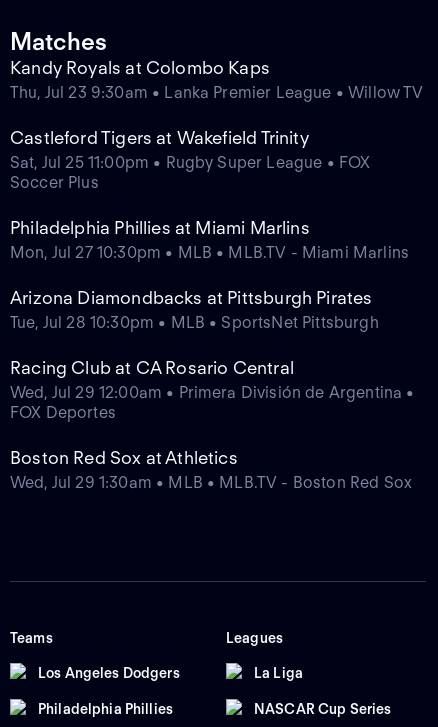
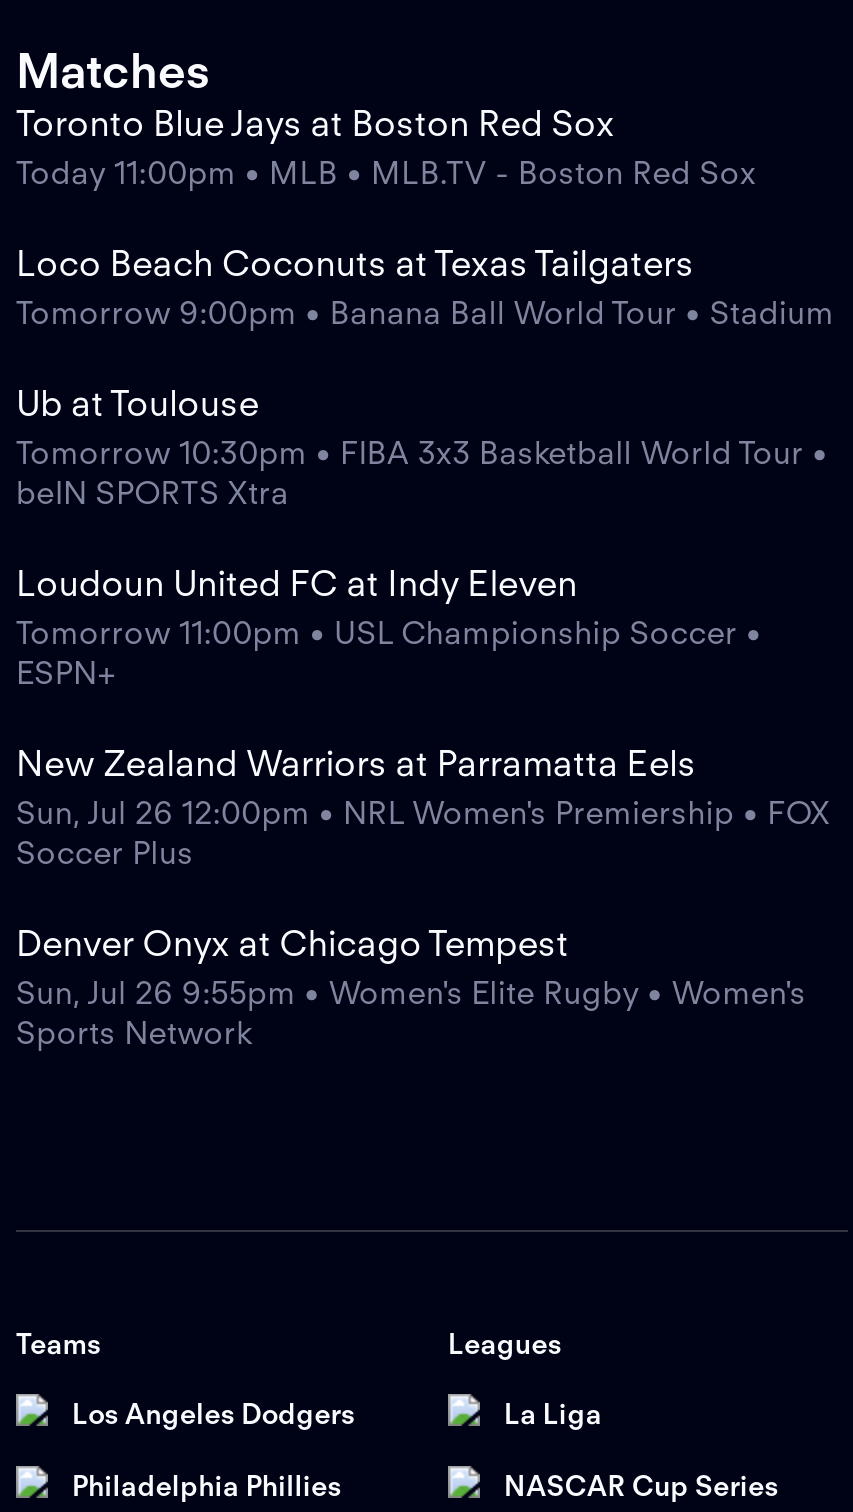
[10,57,423,172] Kandy Royals at Colombo Kaps | Thu, Jul 23 9:30am • Lanka Premier League • Willow TV | Castleford Tigers at Wakefield Trinity | Sat, Jul 25 11:00pm • Rugby Super League • FOX -> [16,102,834,832] Toronto Blue Jays at Boston Red Sox | Today 11:00pm • MLB • MLB.TV - Boston Red Sox | Loco Beach Coconuts at Texas Tailgaters | Tomorrow 9:00pm • Banana Ball World Tour • Stadium | Ub at Toulouse | Tomorrow 10:30pm • FIBA 3x3 Basketball World Tour • | beIN SPORTS Xtra | Loudoun United FC at Indy Eleven | Tomorrow 11:00pm • USL Championship Soccer • | ESPN+ | New Zealand Warriors at Parramatta Eels | Sun, Jul 26 12:00pm • NRL Women's Premiership • FOX
moved [10,173,99,192] -> [16,834,194,872]: Soccer Plus
[10,217,414,492] Philadelphia Phillies at Miami Marlins | Mon, Jul 27 10:30pm • MLB • MLB.TV - Miami Marlins | Arizona Diamondbacks at Pittsburgh Pirates | Tue, Jul 28 10:30pm • MLB • SportsNet Pittsburgh | Racing Club at CA Rosario Central | Wed, Jul 29 12:00am • Primera División de Argentina • | FOX Deportes | Boston Red Sox at Athletics | Wed, Jul 29 1:30am • MLB • MLB.TV - Boston Red Sox -> [16,922,806,1052] Denver Onyx at Chicago Tempest | Sun, Jul 26 9:55pm • Women's Elite Rugby • Women's | Sports Network

